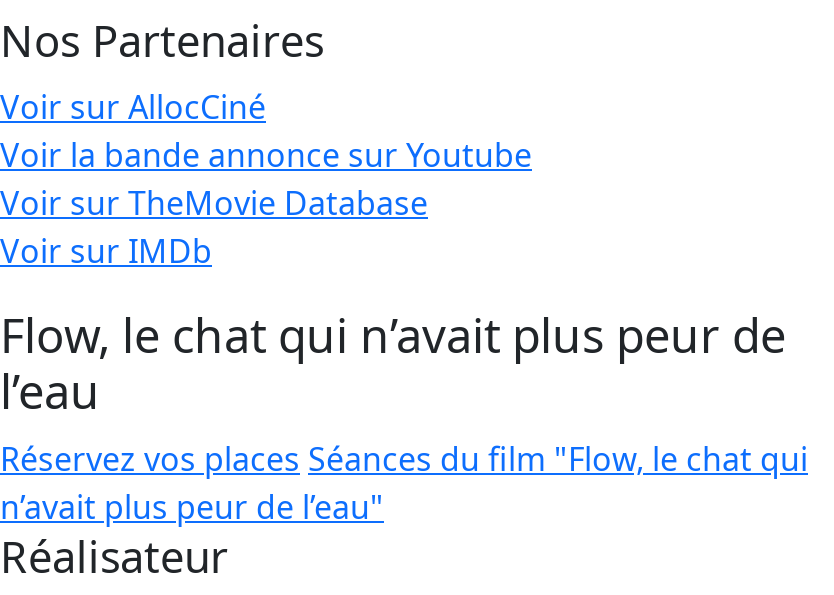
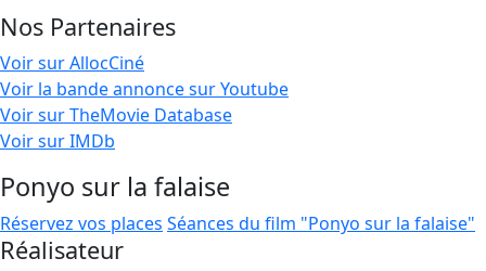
[0,303,808,529] Flow, le chat qui n’avait plus peur de | l’eau | Réservez vos places Séances du film "Flow, le chat qui | n’avait plus peur de l’eau" -> [0,169,475,235] Ponyo sur la falaise | Réservez vos places Séances du film "Ponyo sur la falaise"

